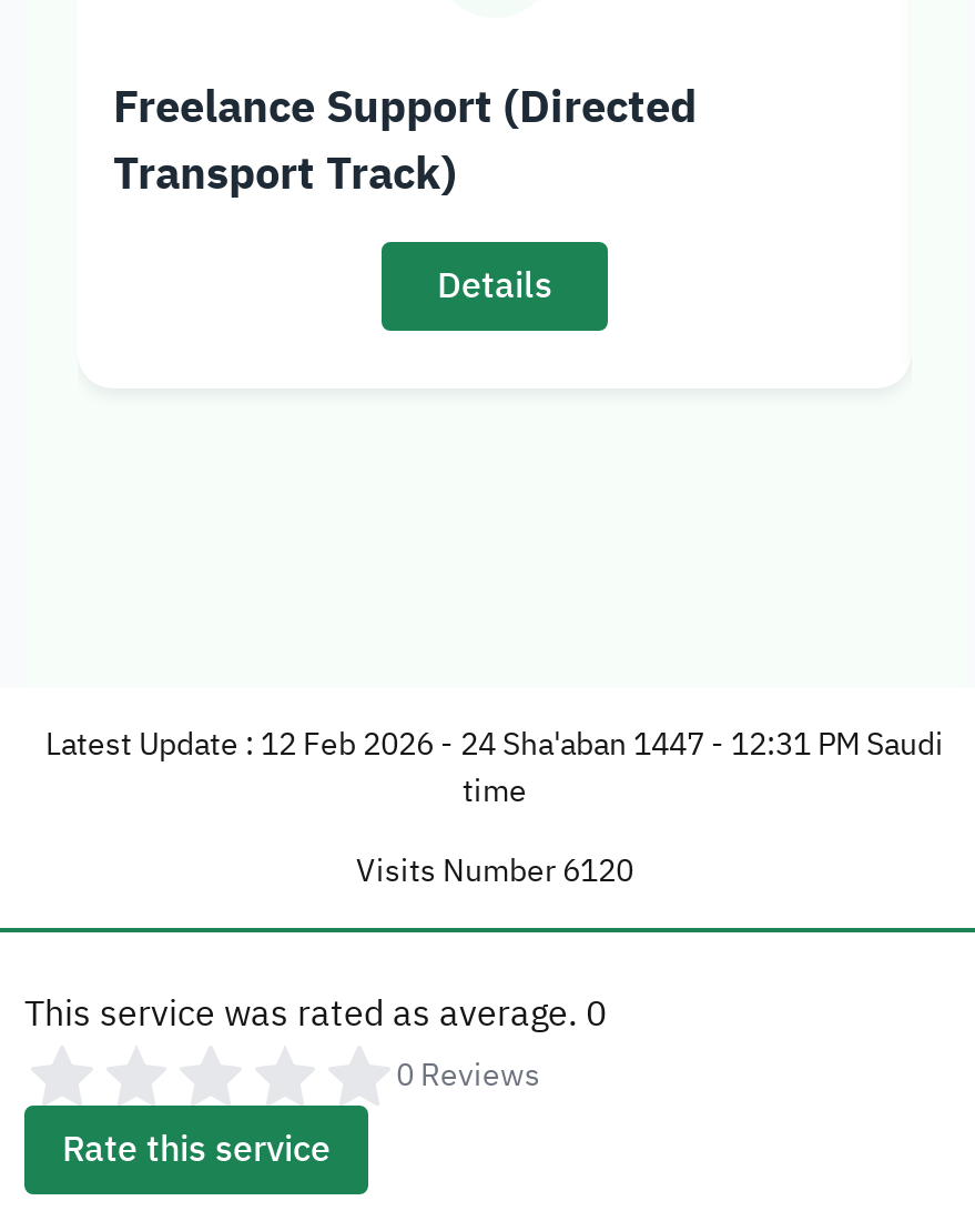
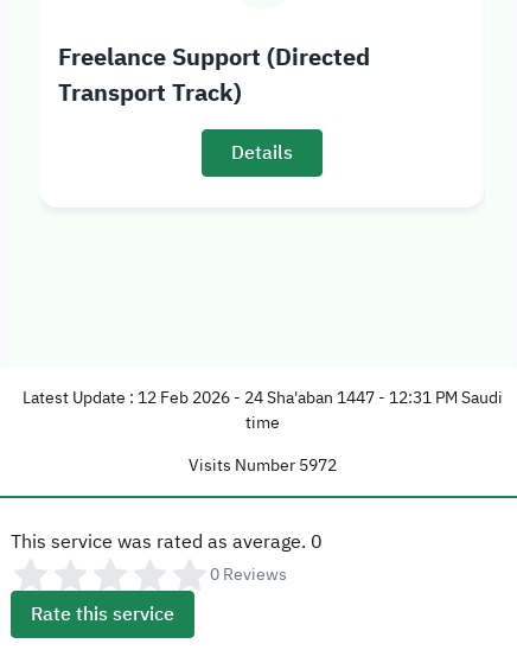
[356,848,633,894] Visits Number 6120 -> [188,453,336,478] Visits Number 5972

